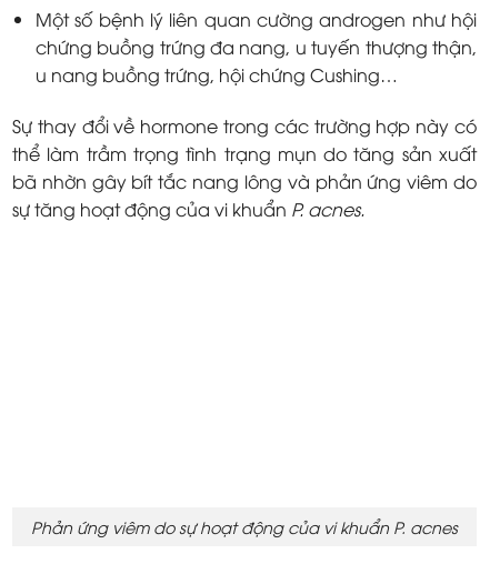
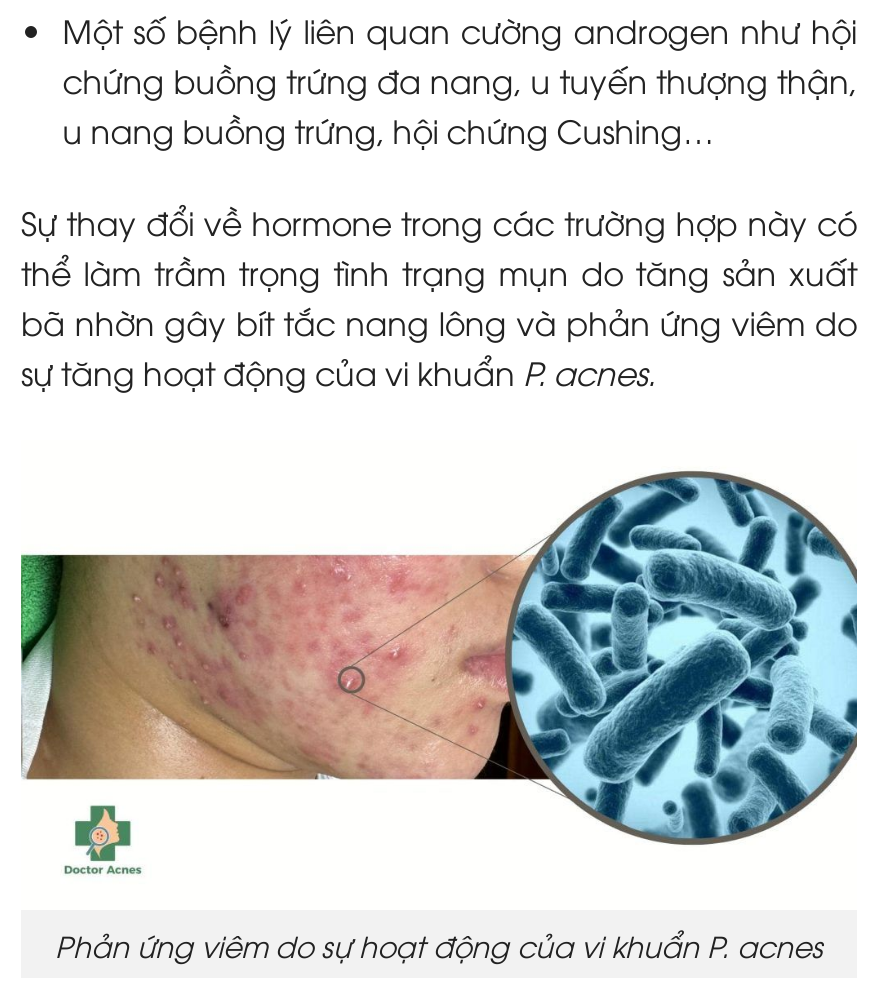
none -> [19,468,859,876] [image]

